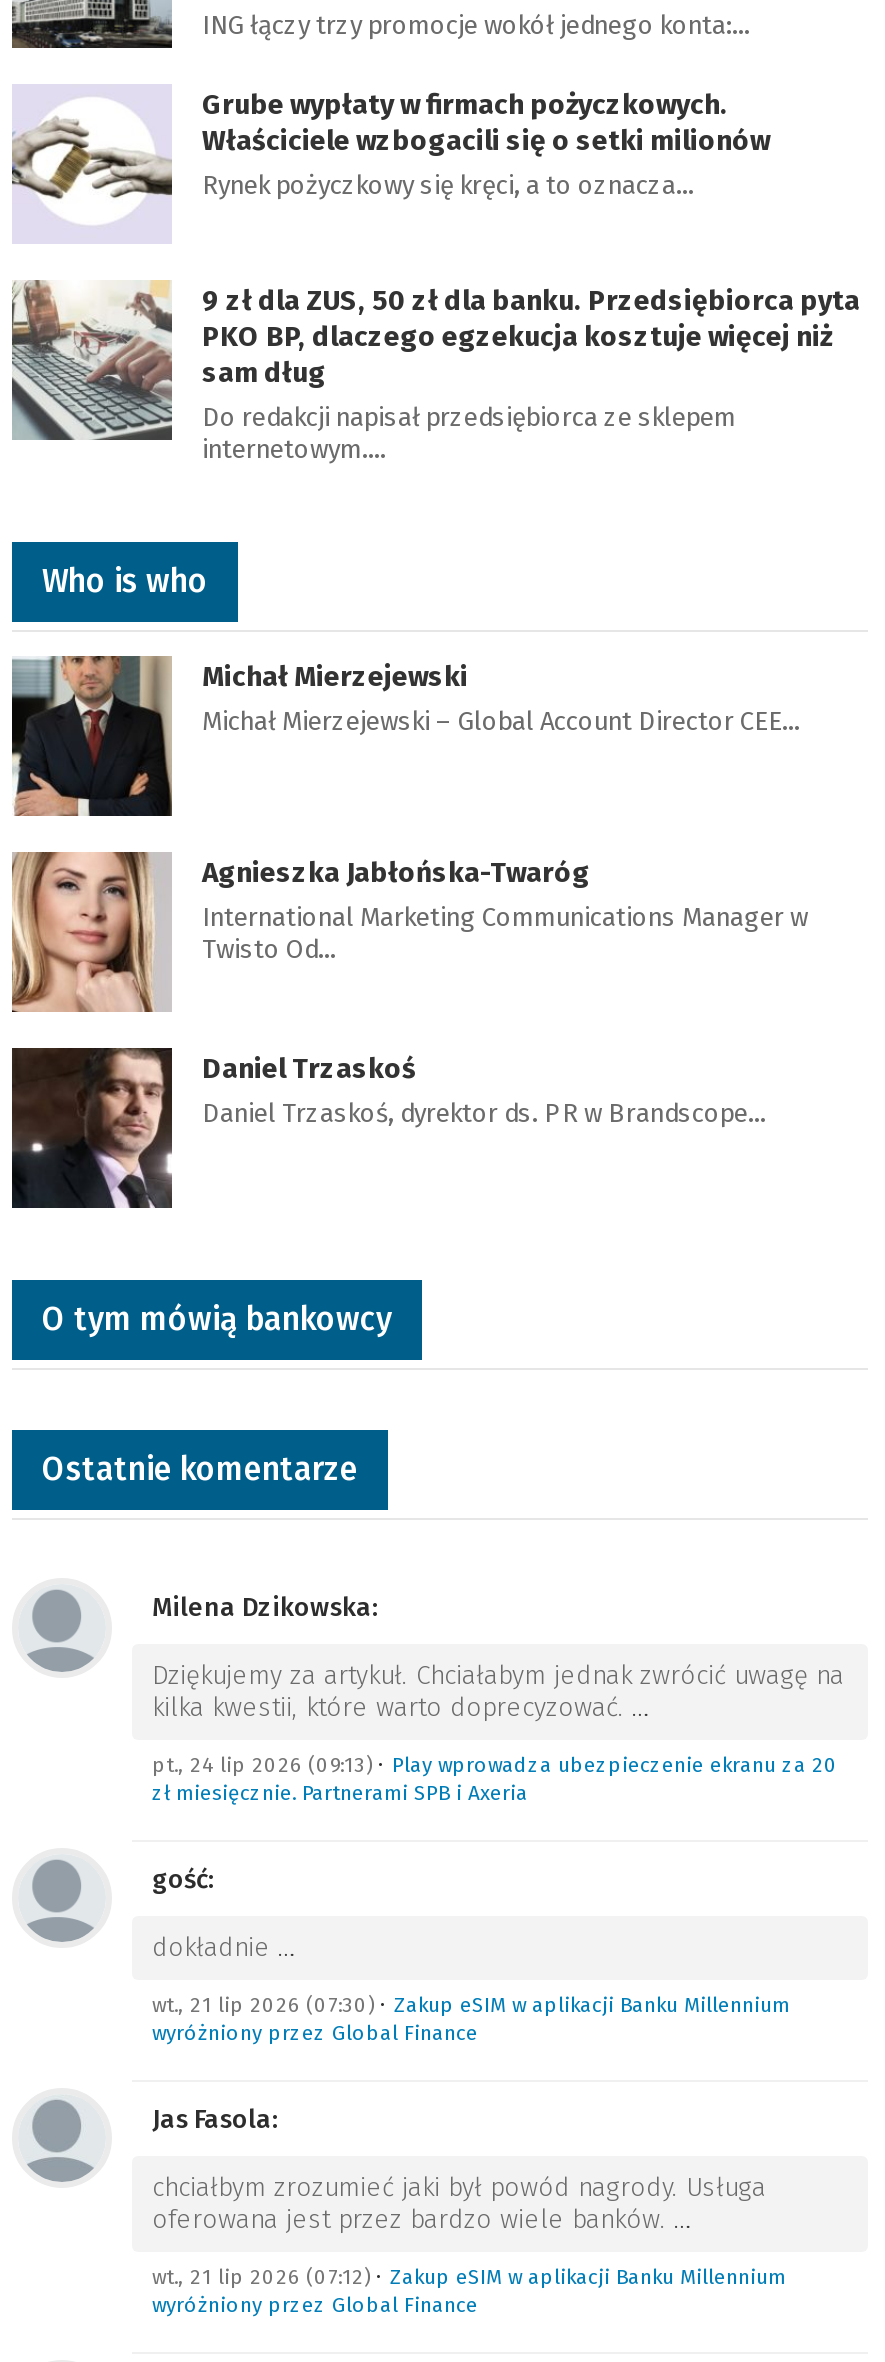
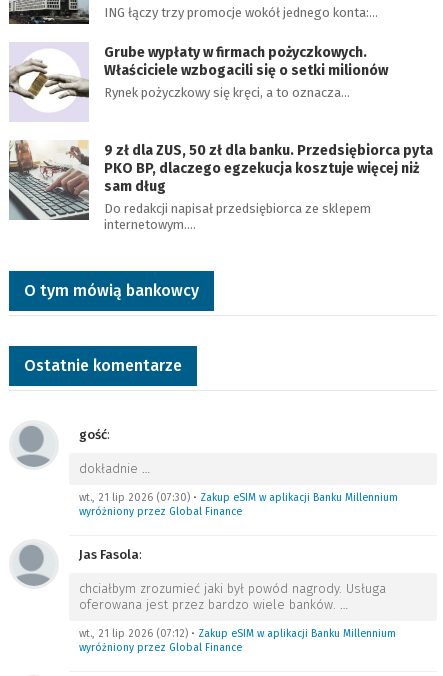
[12,561,800,818] [image] | Who is who | Michał Mierzejewski | Michał Mierzejewski – Global Account Director CEE… -> none
[10,850,808,1014] [image] | Agnieszka Jabłońska-Twaróg | International Marketing Communications Manager w | Twisto Od… -> none
[10,1046,766,1210] [image] | Daniel Trzaskoś | Daniel Trzaskoś, dyrektor ds. PR w Brandscope… -> none
[152,1591,844,1805] Milena Dzikowska: | Dziękujemy za artykuł. Chciałabym jednak zwrócić uwagę na | kilka kwestii, które warto doprecyzować. … | pt., 24 lip 2026 (09:13) • Play wprowadza ubezpieczenie ekranu za 20 | zł miesięcznie. Partnerami SPB i Axeria -> none

